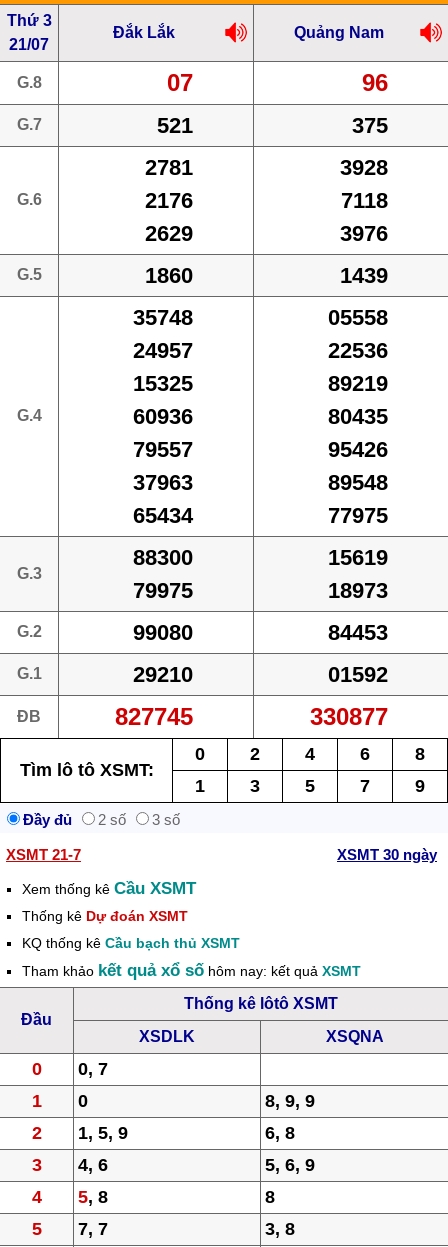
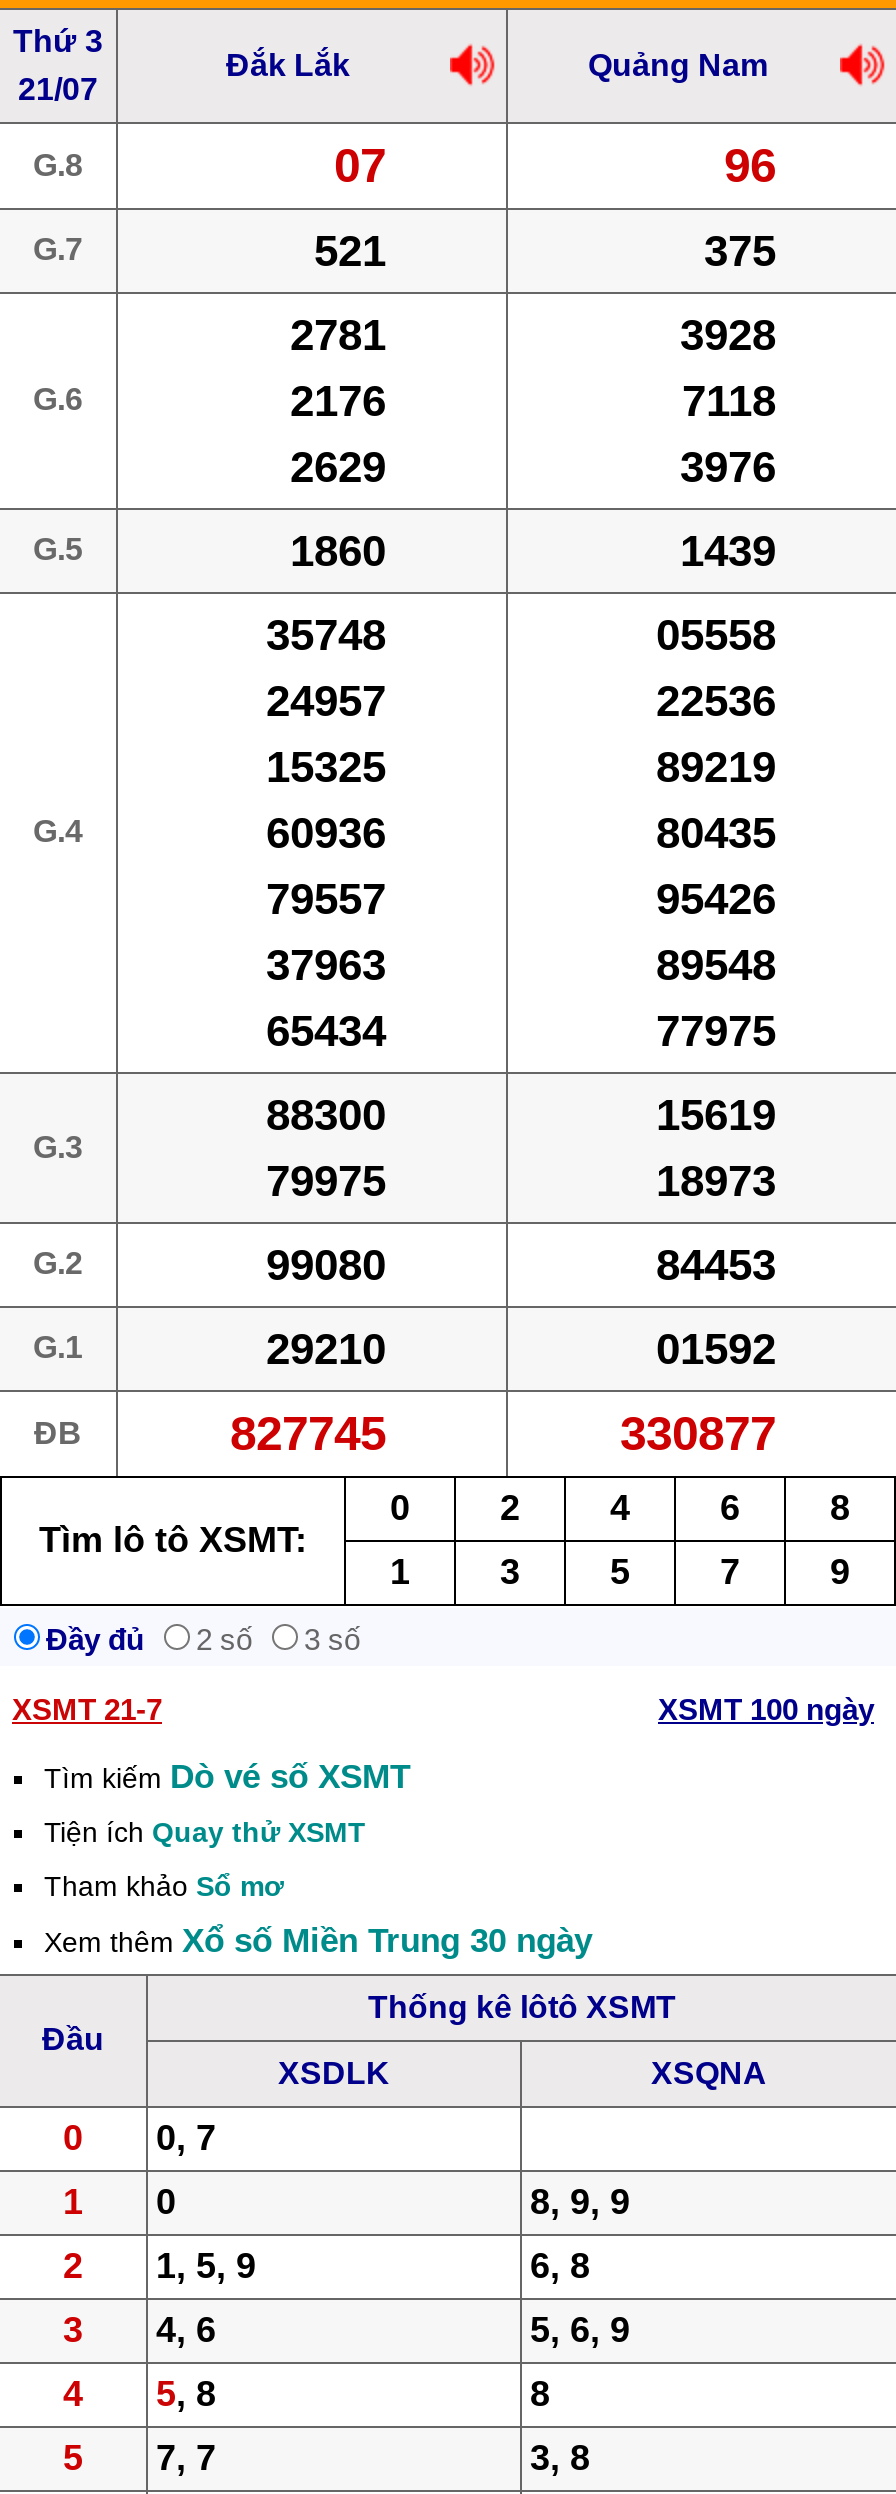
[337,846,437,863] XSMT 30 ngày -> [658,1692,874,1726] XSMT 100 ngày
[22,879,196,898] Xem thống kê Cầu XSMT -> [44,1758,410,1796] Tìm kiếm Dò vé số XSMT
[22,908,188,924] Thống kê Dự đoán XSMT -> [44,1816,366,1848] Tiện ích Quay thử XSMT
[22,935,240,951] KQ thống kê Cầu bạch thủ XSMT -> [44,1870,284,1902] Tham khảo Sổ mơ
[22,961,361,980] Tham khảo kết quả xổ số hôm nay: kết quả XSMT -> [44,1922,592,1960] Xem thêm Xổ số Miền Trung 30 ngày

